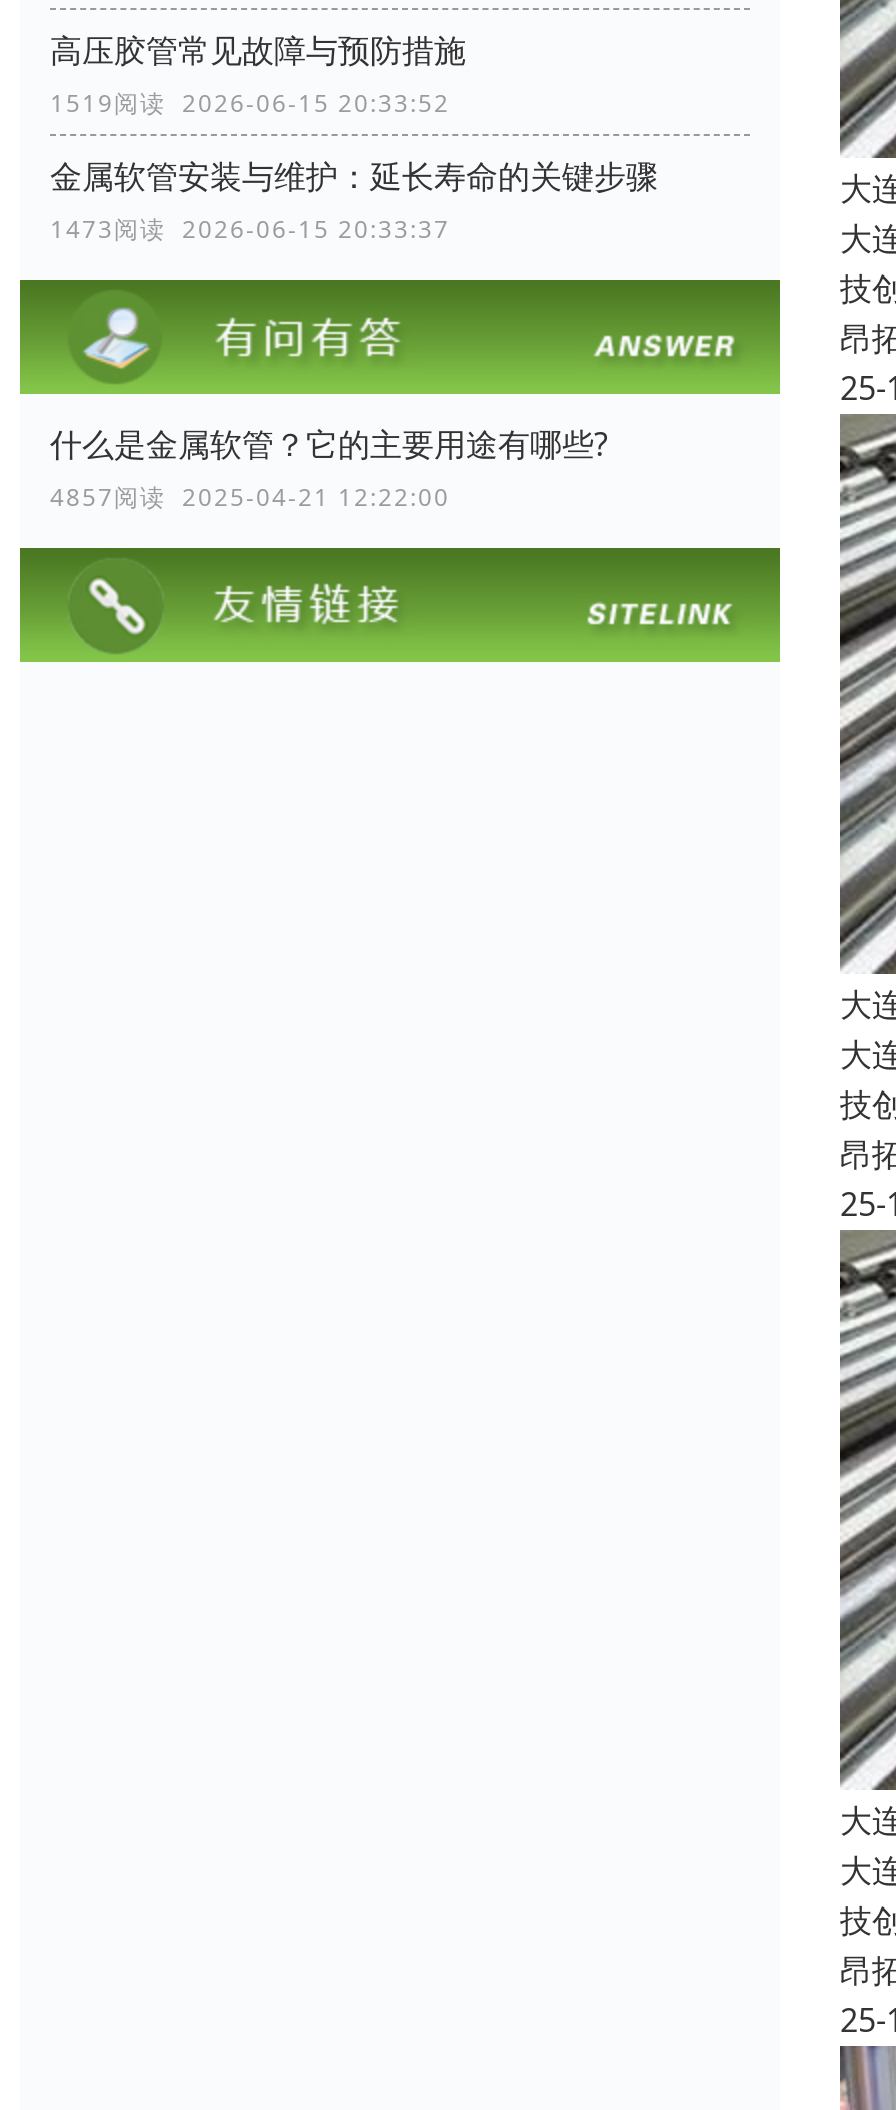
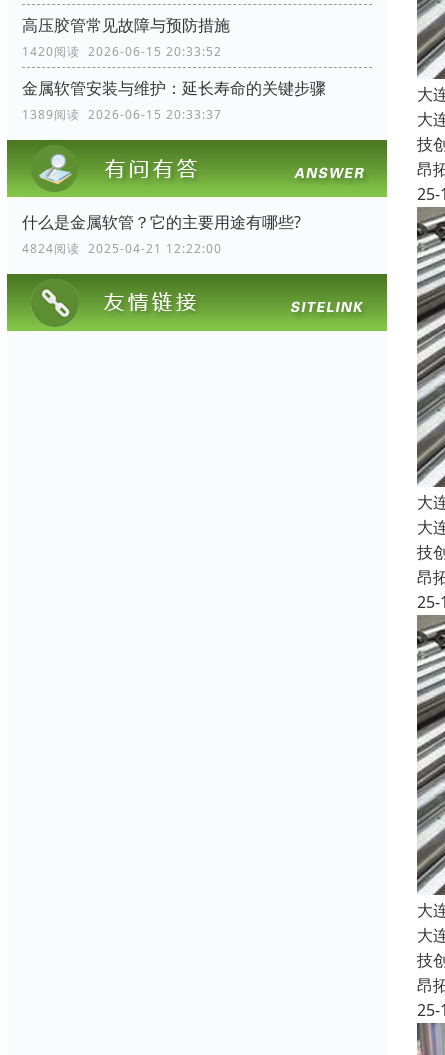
[50,85,450,119] 1519阅读 2026-06-15 20:33:52 -> [22,43,222,60] 1420阅读 2026-06-15 20:33:52
[50,211,450,245] 1473阅读 2026-06-15 20:33:37 -> [22,106,222,123] 1389阅读 2026-06-15 20:33:37
[50,479,450,513] 4857阅读 2025-04-21 12:22:00 -> [22,240,222,257] 4824阅读 2025-04-21 12:22:00

